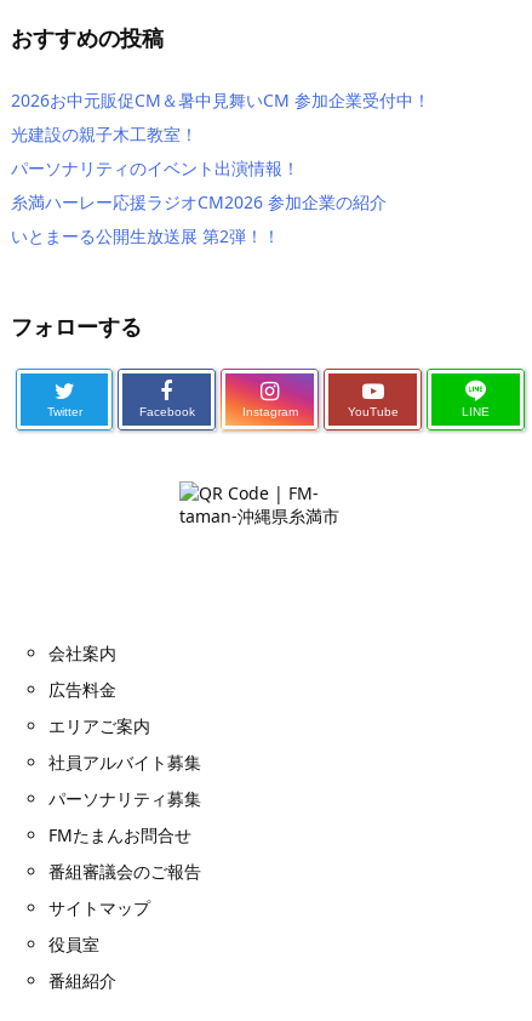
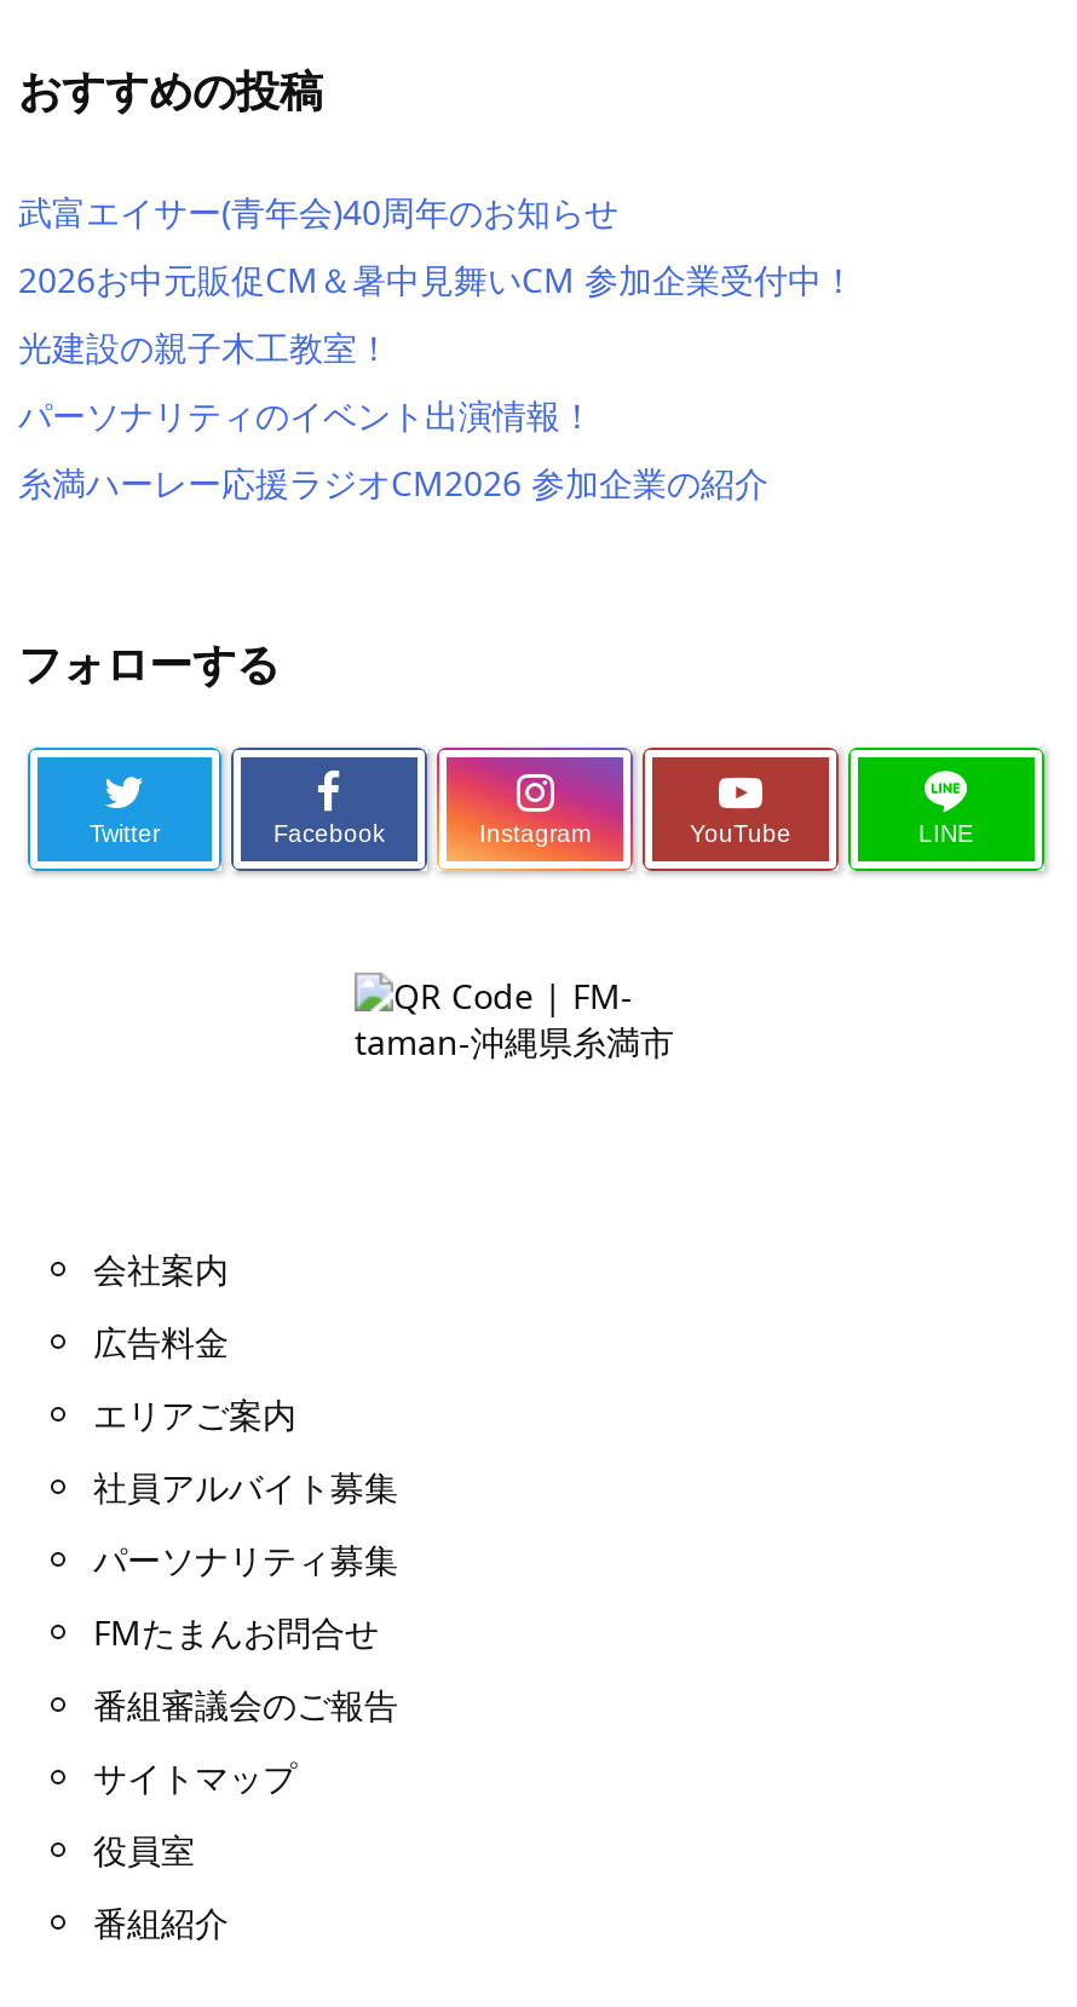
none -> [18,189,618,235] 武富エイサー(青年会)40周年のお知らせ
moved [11,88,430,213] -> [18,257,856,506]: 2026お中元販促CM＆暑中見舞いCM 参加企業受付中！ | 光建設の親子木工教室！ | パーソナリティのイベント出演情報！ | 糸満ハーレー応援ラジオCM2026 参加企業の紹介
[11,224,280,247] いとまーる公開生放送展 第2弾！！ -> none

